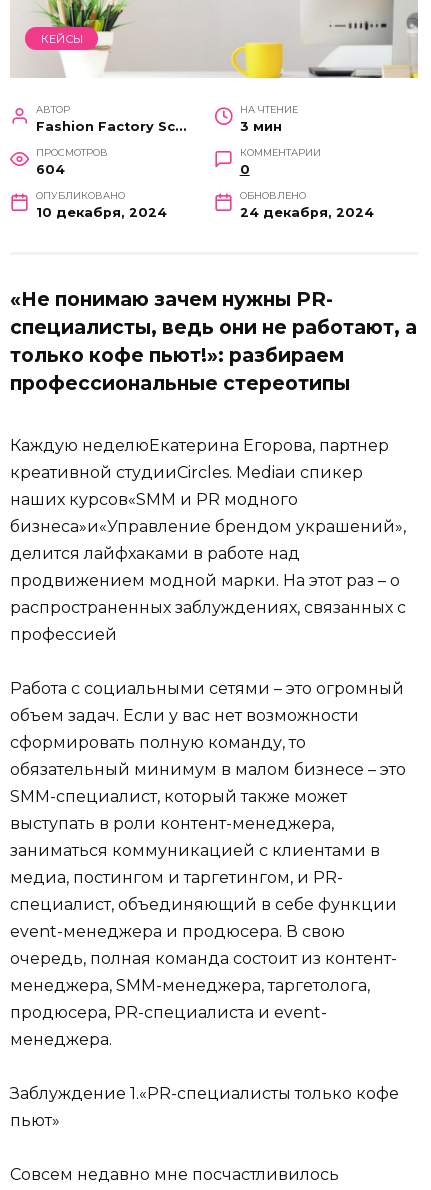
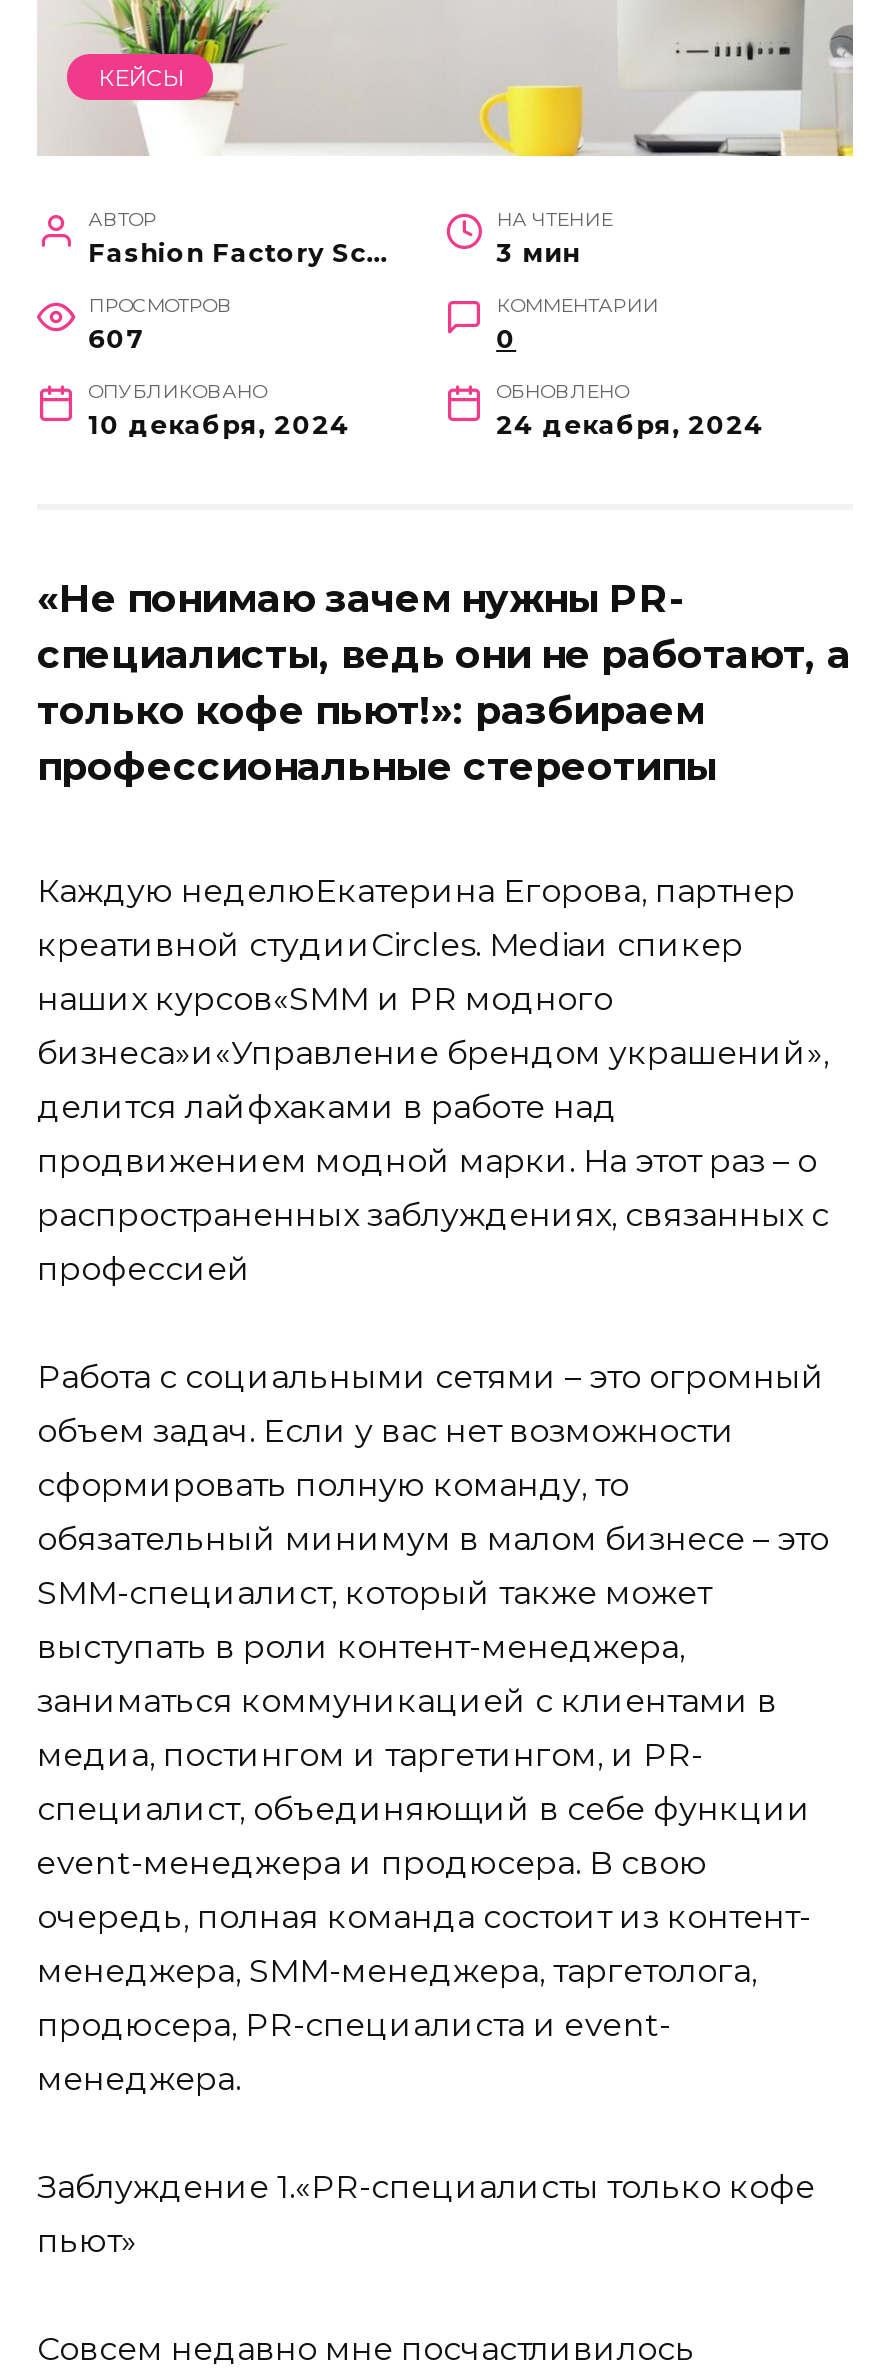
[36,162,65,177] 604 -> [88,325,144,355] 607

